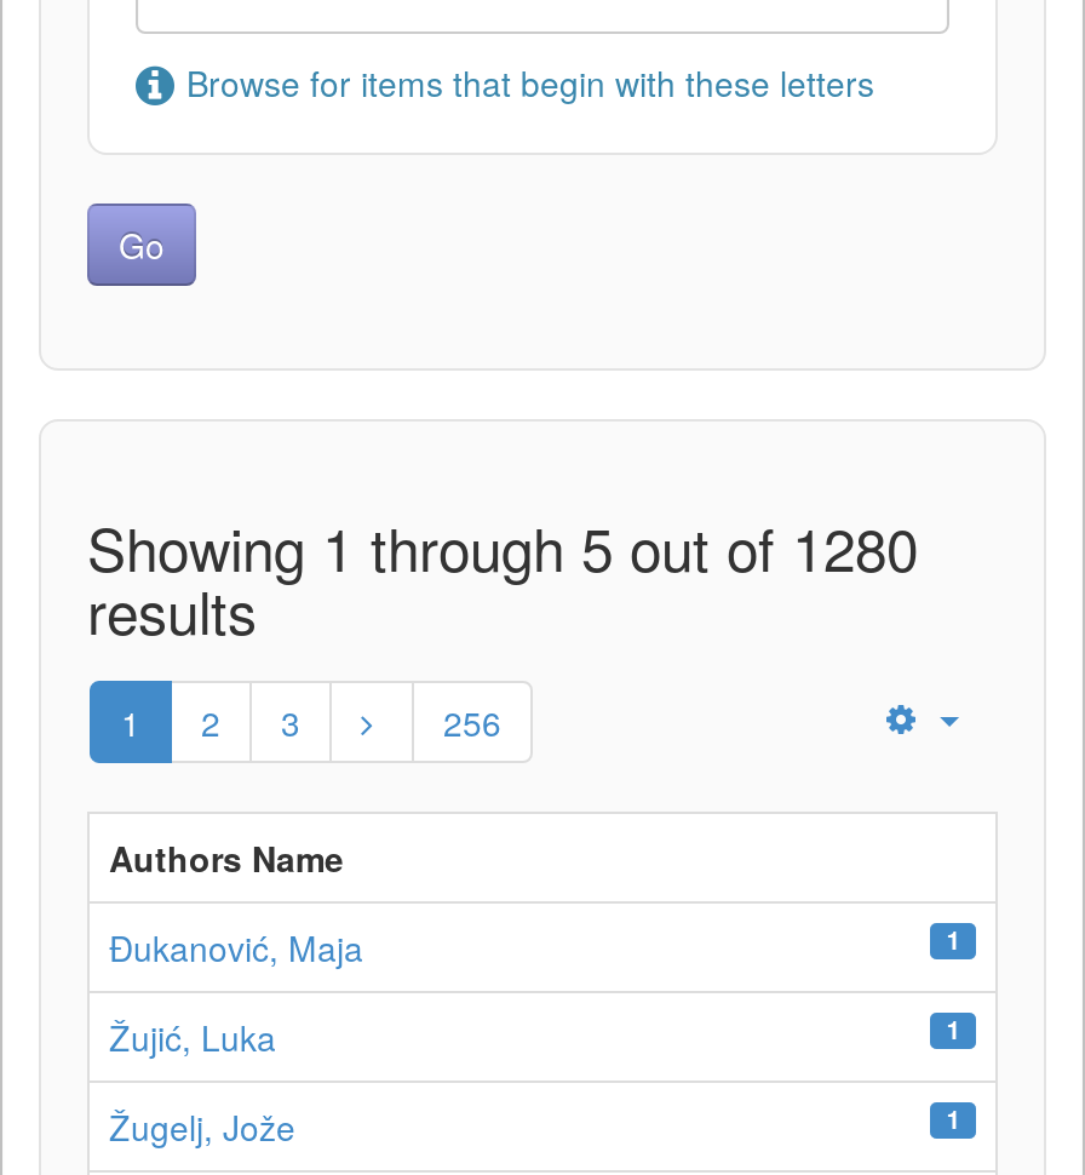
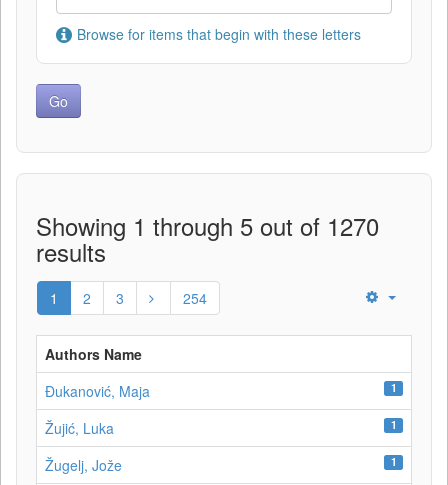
[87,504,918,589] Showing 1 through 5 out of 1280 -> [36,208,379,243] Showing 1 through 5 out of 1270
[443,698,501,746] 256 -> [183,288,207,308] 254

